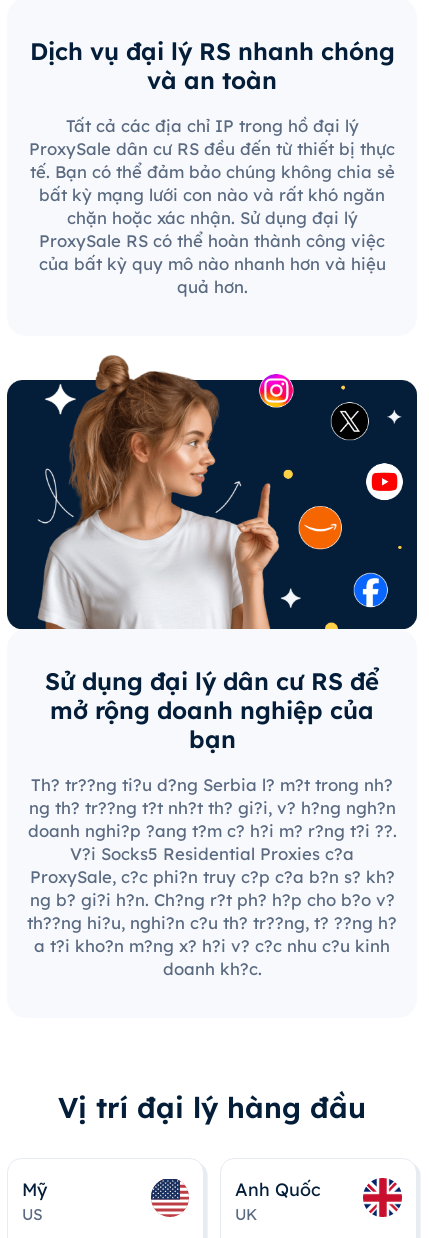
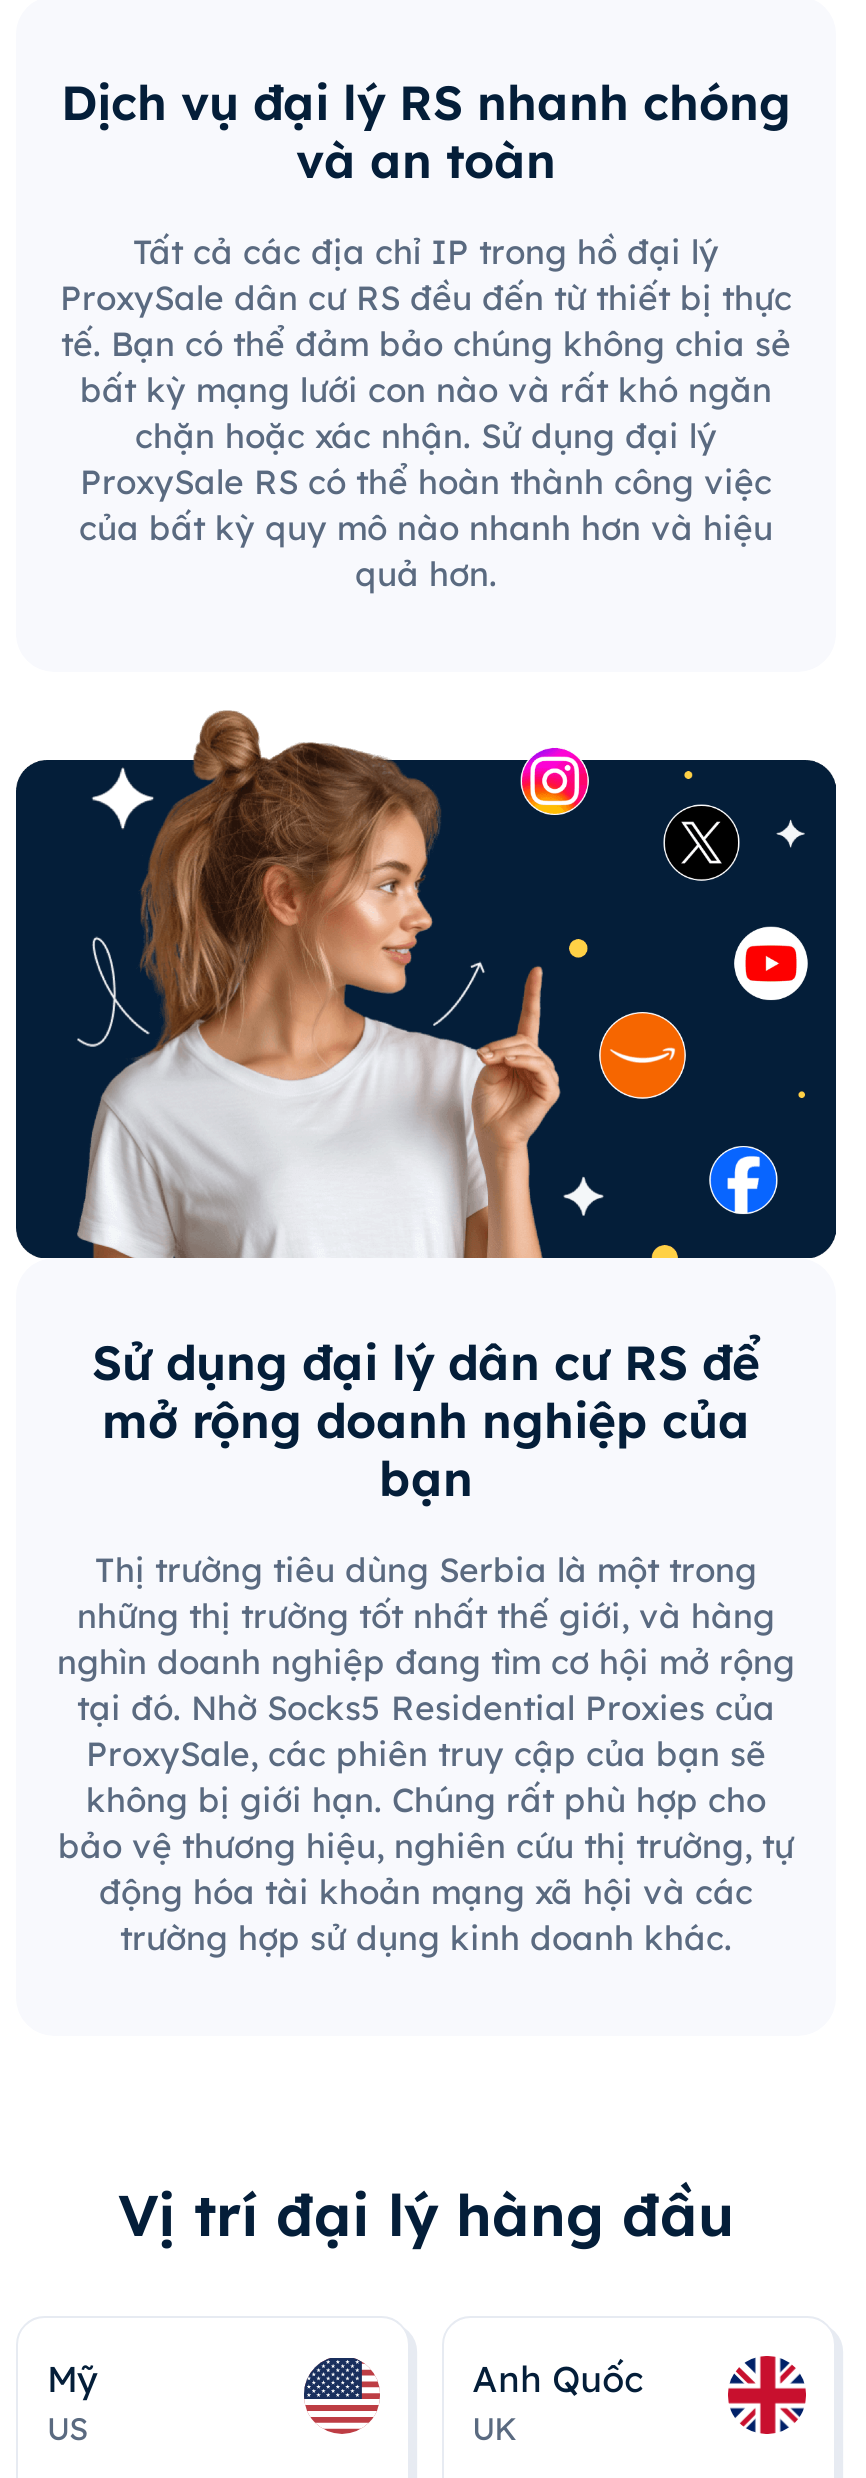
[27,774,397,979] Th? tr??ng ti?u d?ng Serbia l? m?t trong nh? | ng th? tr??ng t?t nh?t th? gi?i, v? h?ng ngh?n | doanh nghi?p ?ang t?m c? h?i m? r?ng t?i ??. | V?i Socks5 Residential Proxies c?a | ProxySale, c?c phi?n truy c?p c?a b?n s? kh? | ng b? gi?i h?n. Ch?ng r?t ph? h?p cho b?o v? | th??ng hi?u, nghi?n c?u th? tr??ng, t? ??ng h? | a t?i kho?n m?ng x? h?i v? c?c nhu c?u kinh | doanh kh?c. -> [57,1548,795,1958] Thị trường tiêu dùng Serbia là một trong | những thị trường tốt nhất thế giới, và hàng | nghìn doanh nghiệp đang tìm cơ hội mở rộng | tại đó. Nhờ Socks5 Residential Proxies của | ProxySale, các phiên truy cập của bạn sẽ | không bị giới hạn. Chúng rất phù hợp cho | bảo vệ thương hiệu, nghiên cứu thị trường, tự | động hóa tài khoản mạng xã hội và các | trường hợp sử dụng kinh doanh khác.

